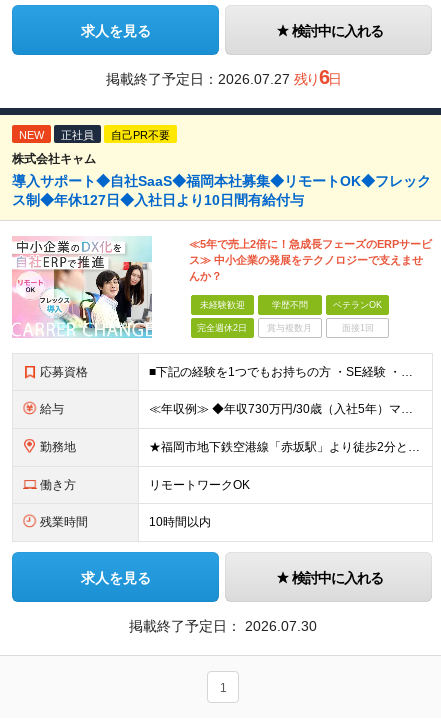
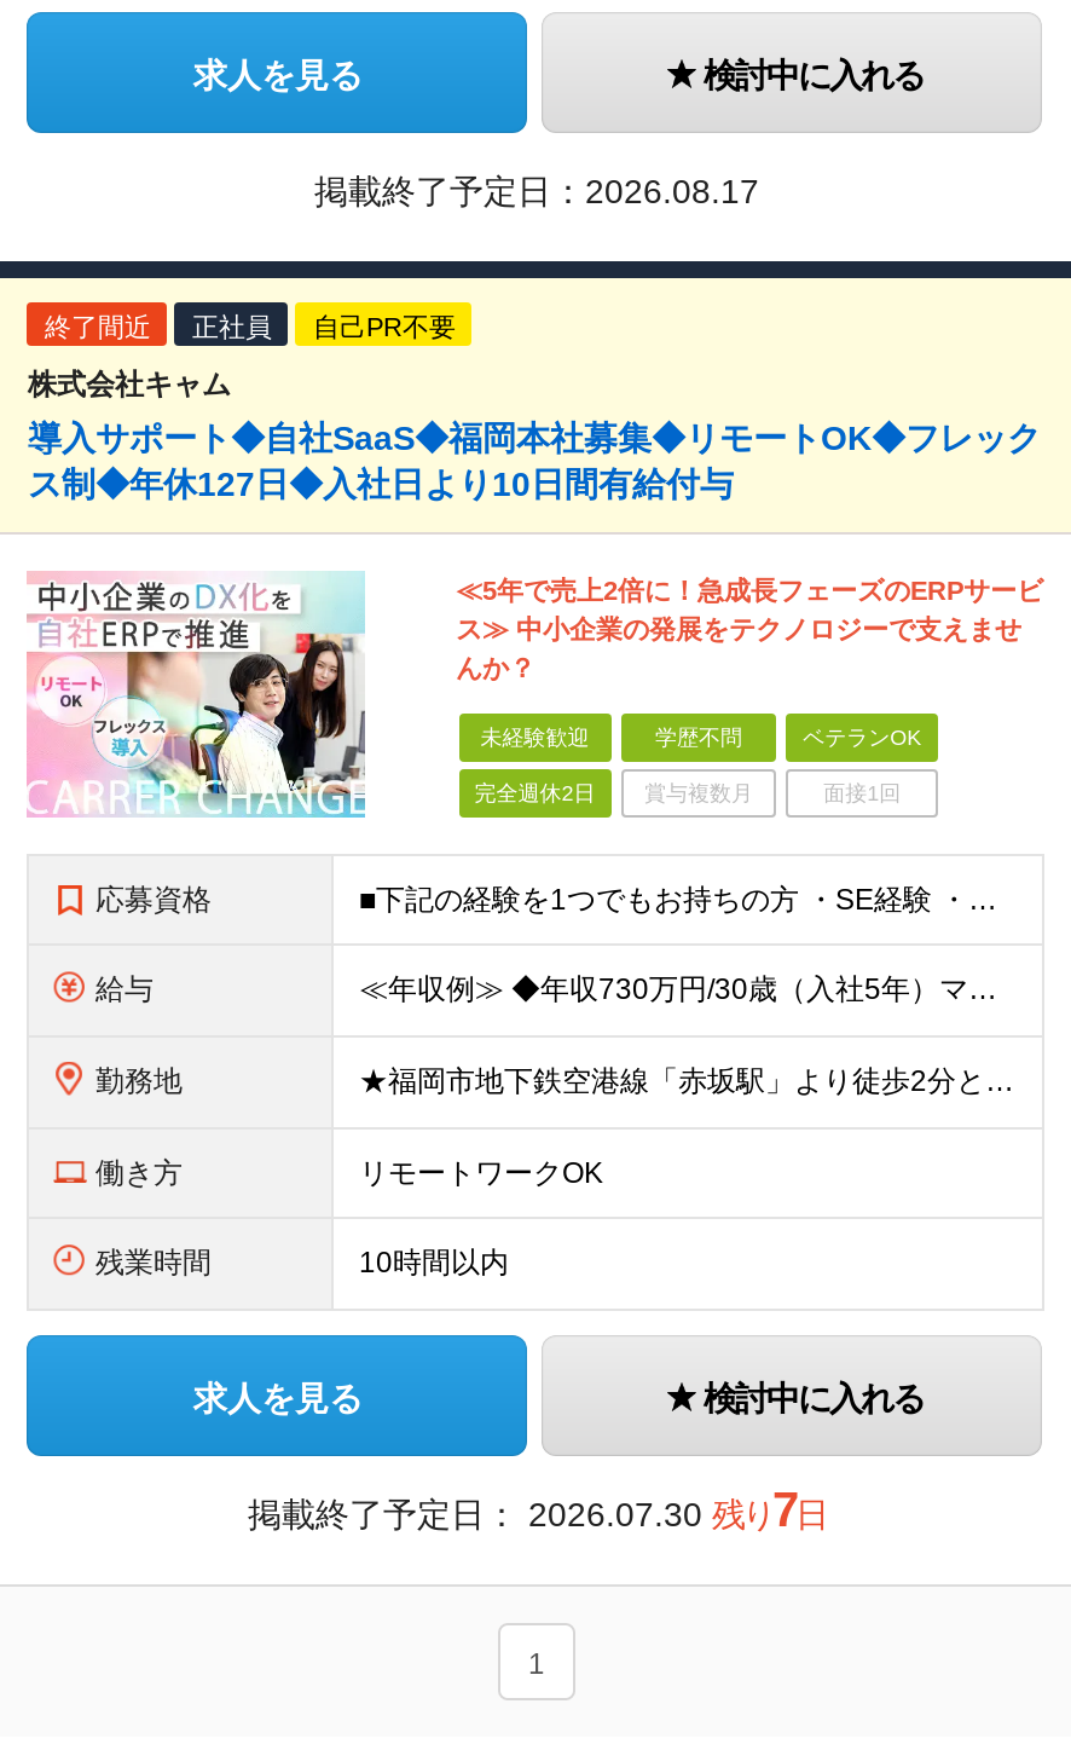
[105,66,340,88] 掲載終了予定日：2026.07.27 残り6日 -> [314,172,759,210] 掲載終了予定日：2026.08.17
[19,129,44,141] NEW -> [44,312,151,341] 終了間近
[129,618,317,634] 掲載終了予定日：2026.07.30 -> [248,1483,826,1536] 掲載終了予定日：2026.07.30 残り7日

